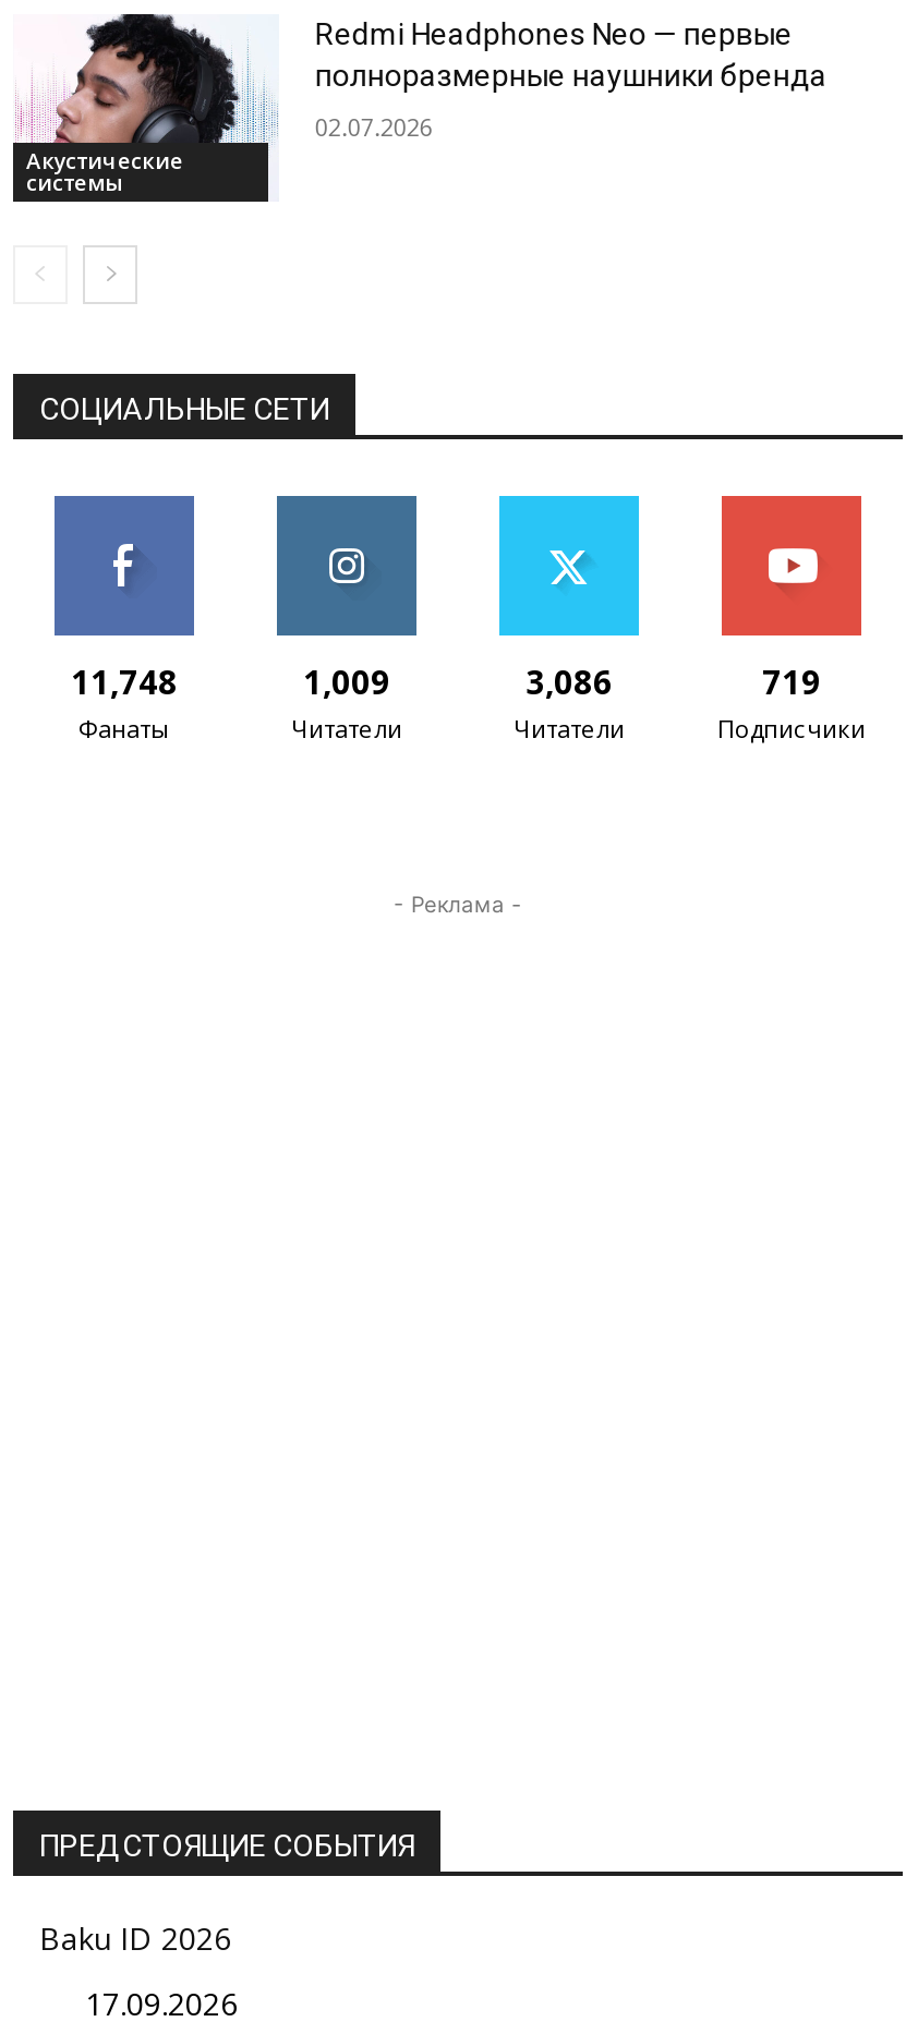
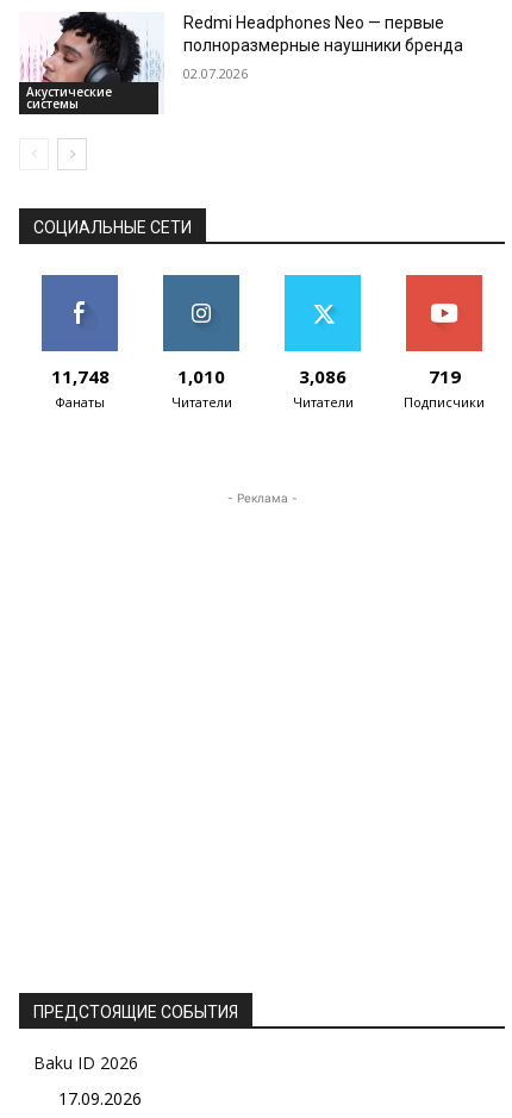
[303,659,390,702] 1,009 -> [177,364,225,388] 1,010

